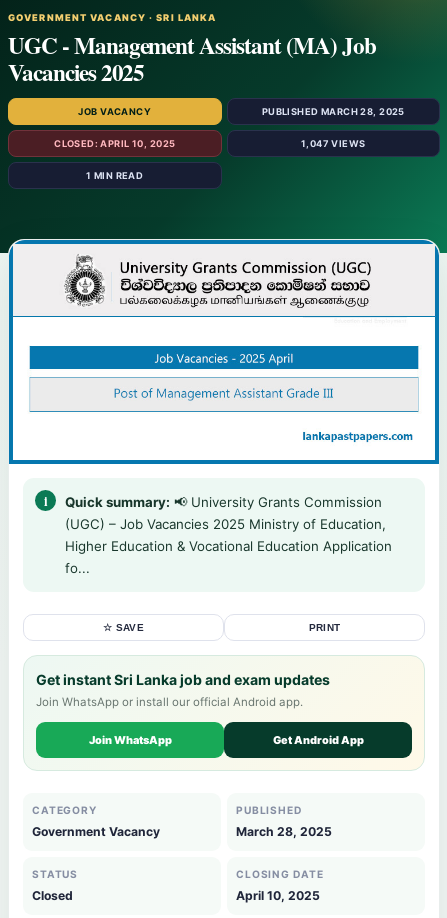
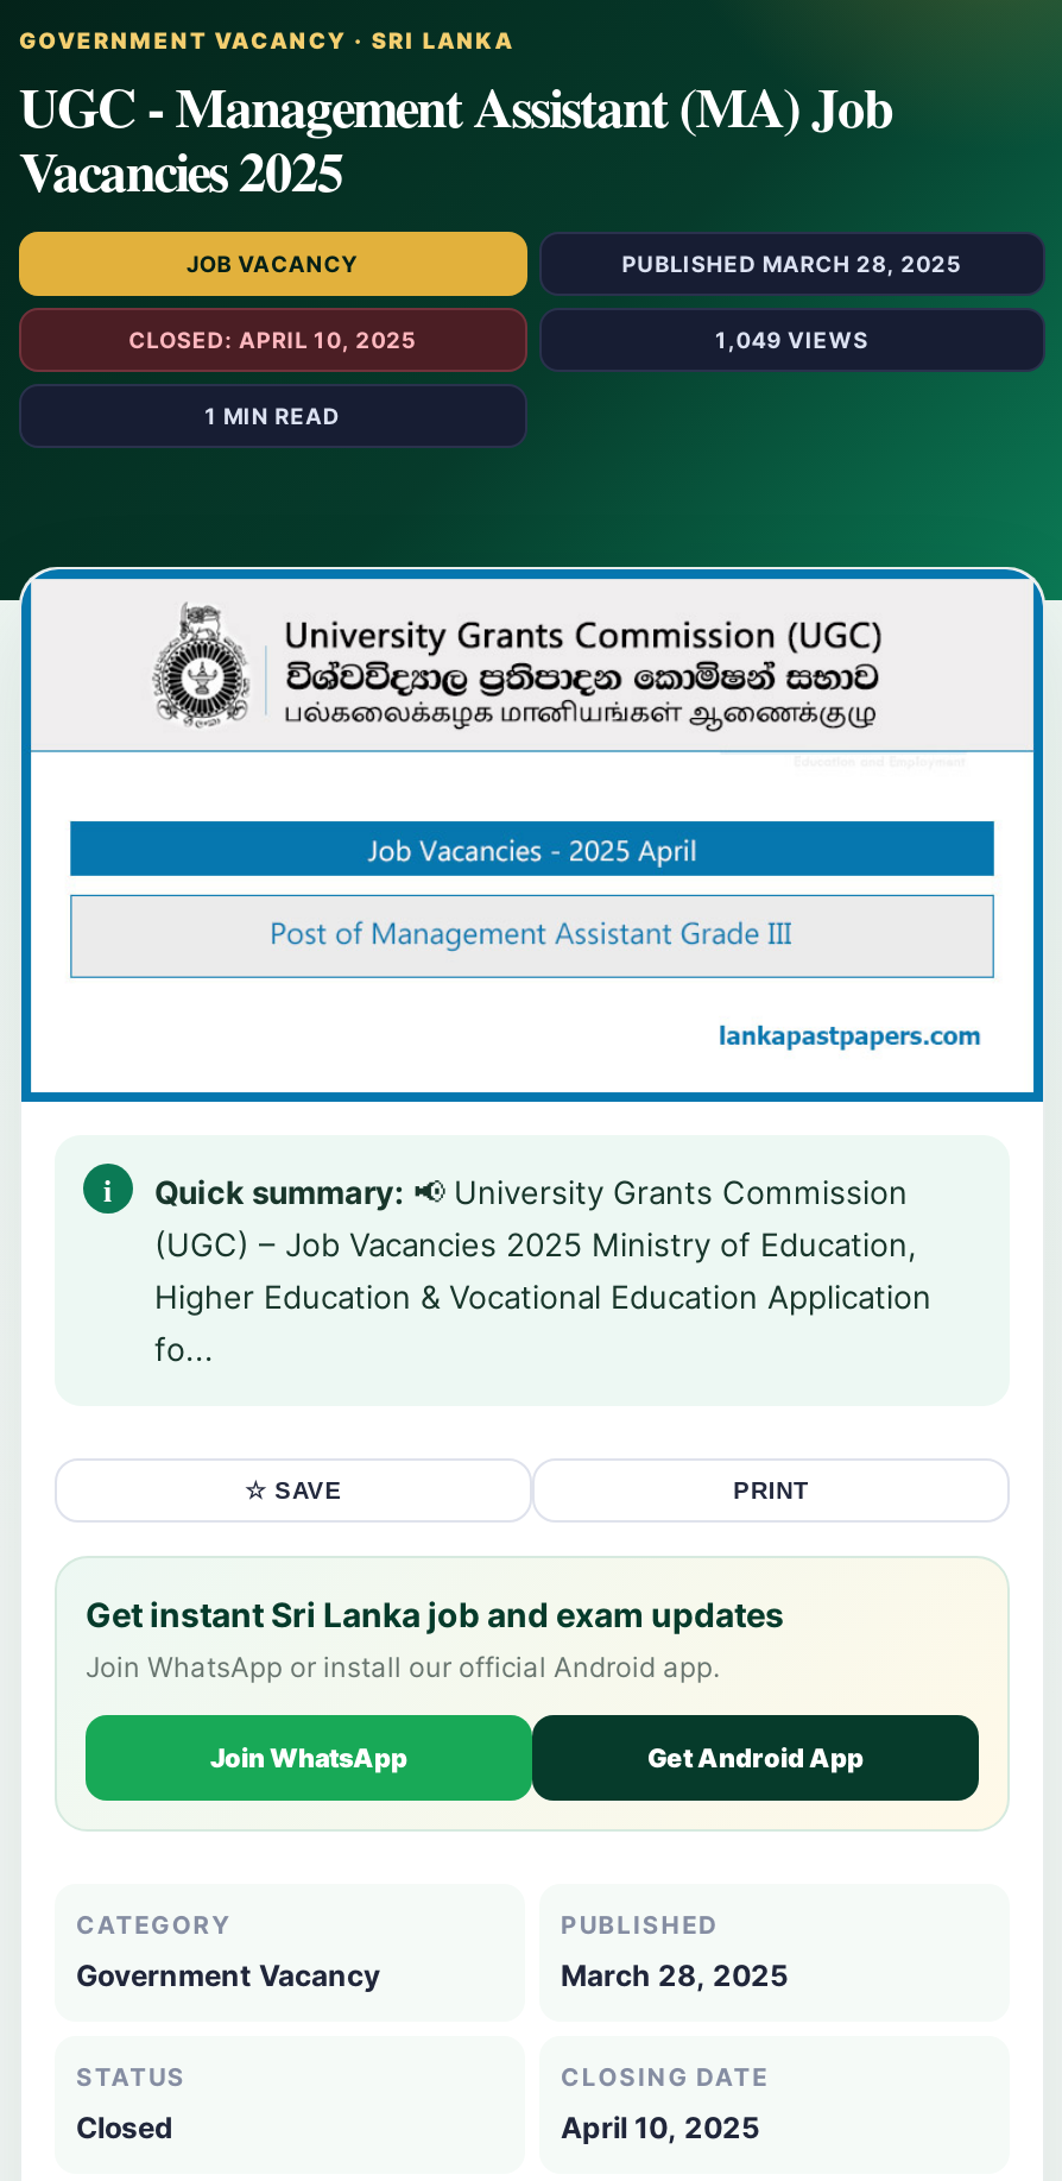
[301,138,365,149] 1,047 VIEWS -> [715,327,868,353] 1,049 VIEWS

